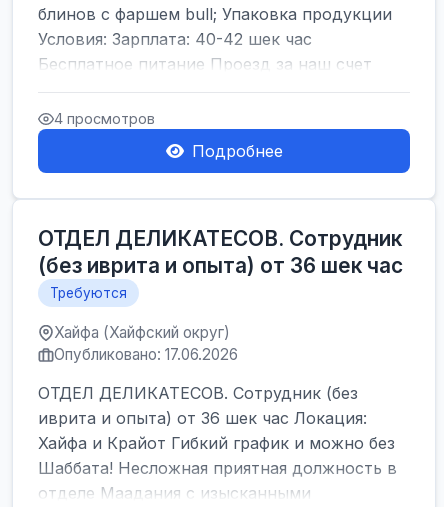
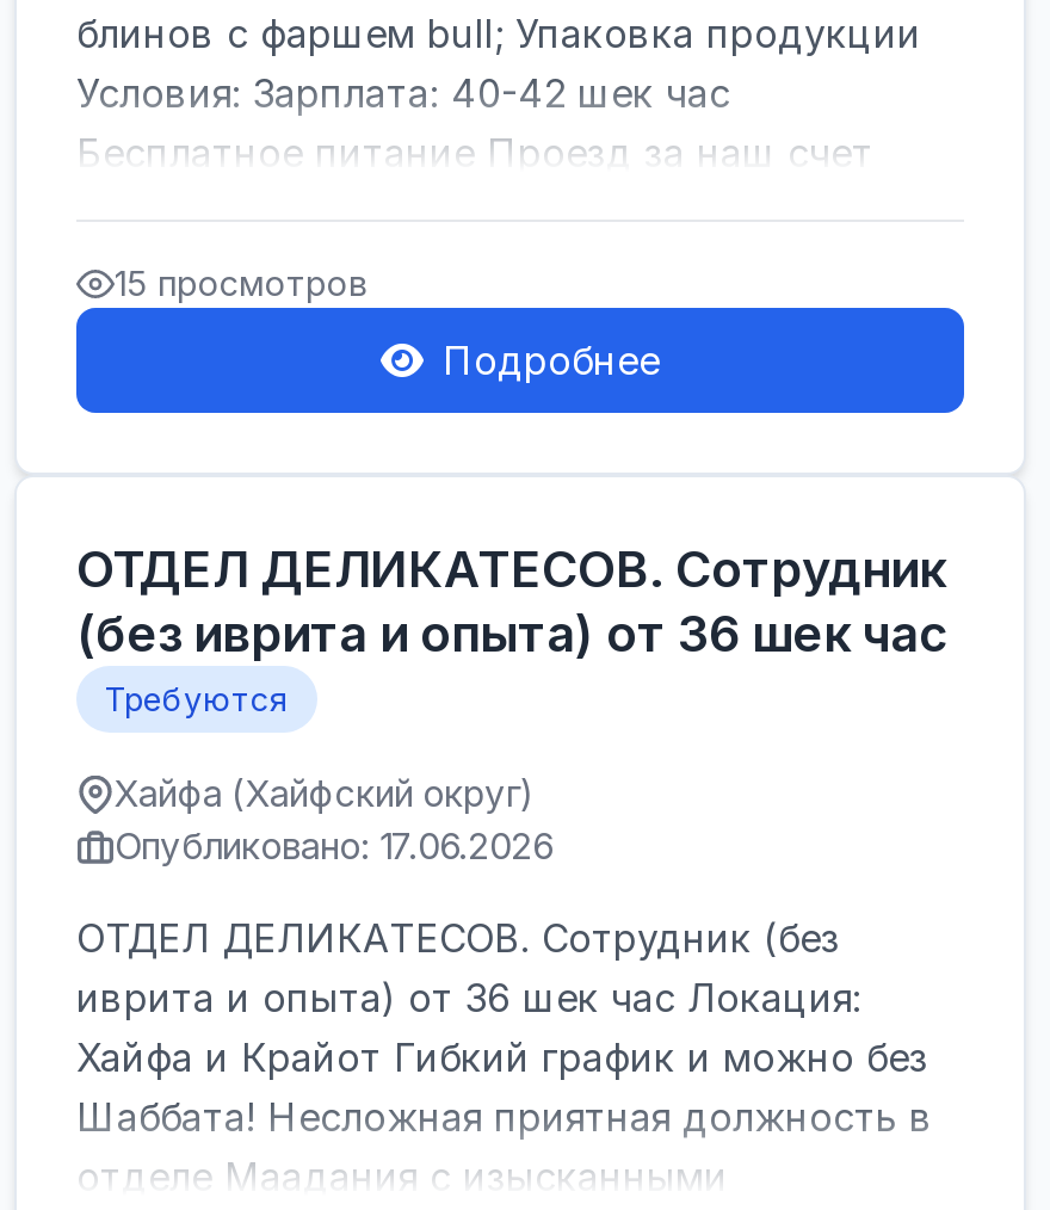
[54,110,155,127] 4 просмотров -> [115,263,367,303] 15 просмотров

